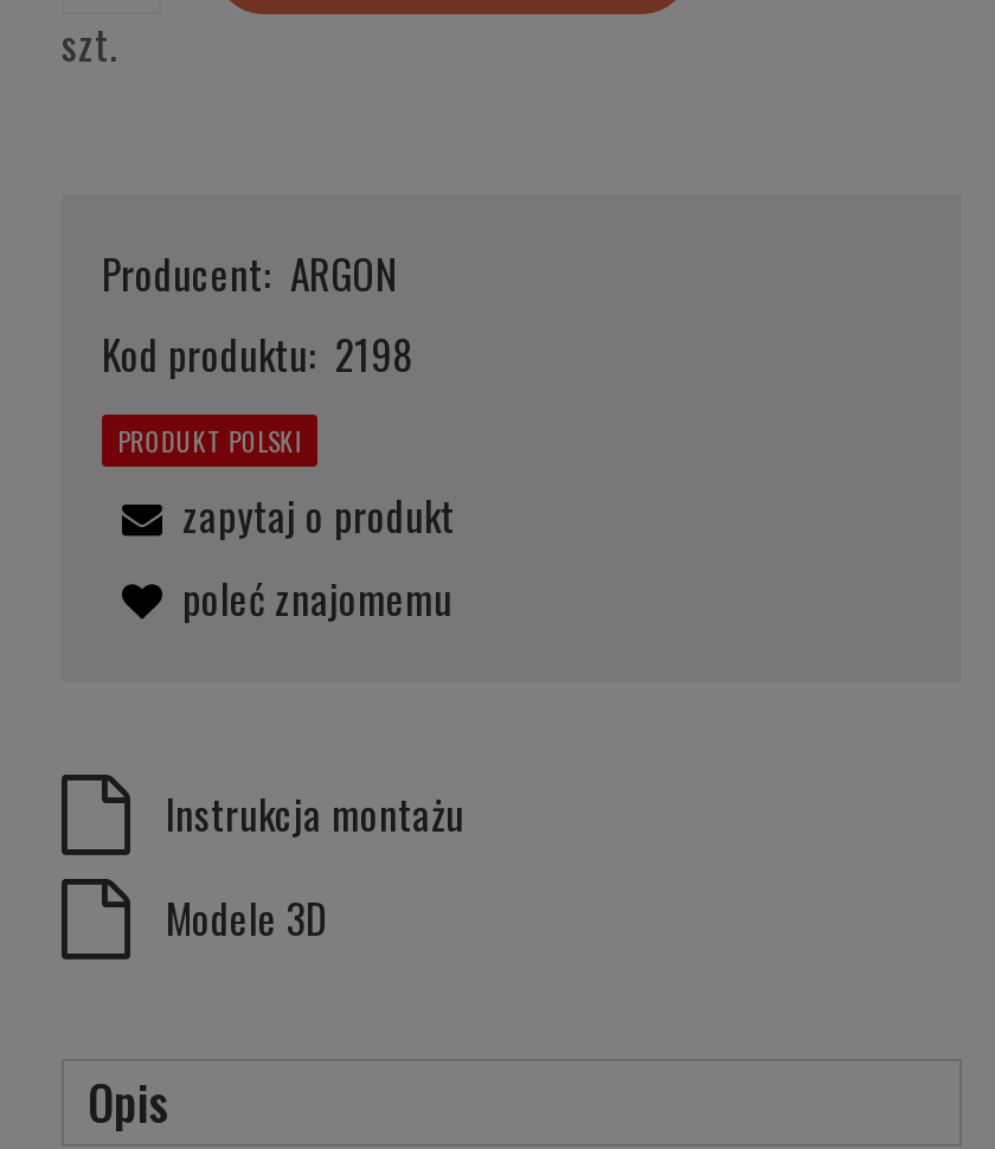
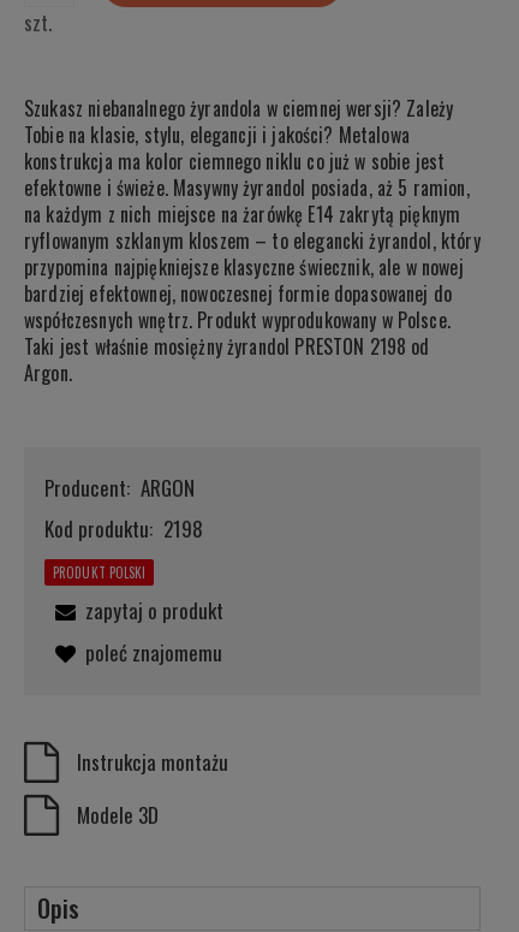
none -> [24,93,480,387] Szukasz niebanalnego żyrandola w ciemnej wersji? Zależy | Tobie na klasie, stylu, elegancji i jakości? Metalowa | konstrukcja ma kolor ciemnego niklu co już w sobie jest | efektowne i świeże. Masywny żyrandol posiada, aż 5 ramion, | na każdym z nich miejsce na żarówkę E14 zakrytą pięknym | ryflowanym szklanym kloszem – to elegancki żyrandol, który | przypomina najpiękniejsze klasyczne świecznik, ale w nowej | bardziej efektownej, nowoczesnej formie dopasowanej do | współczesnych wnętrz. Produkt wyprodukowany w Polsce. | Taki jest właśnie mosiężny żyrandol PRESTON 2198 od | Argon.

